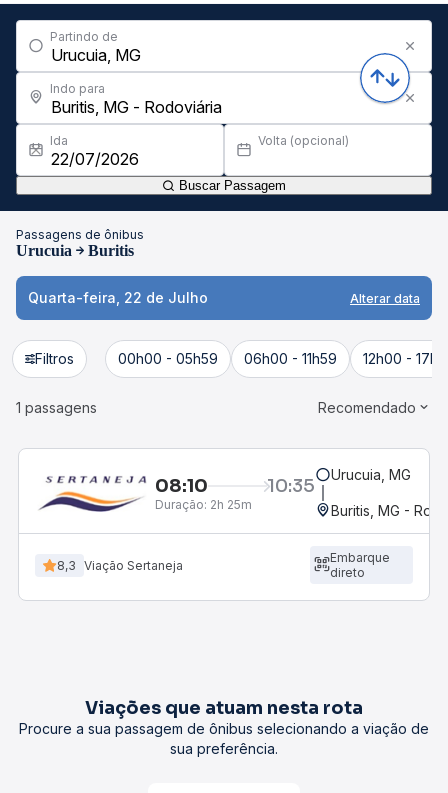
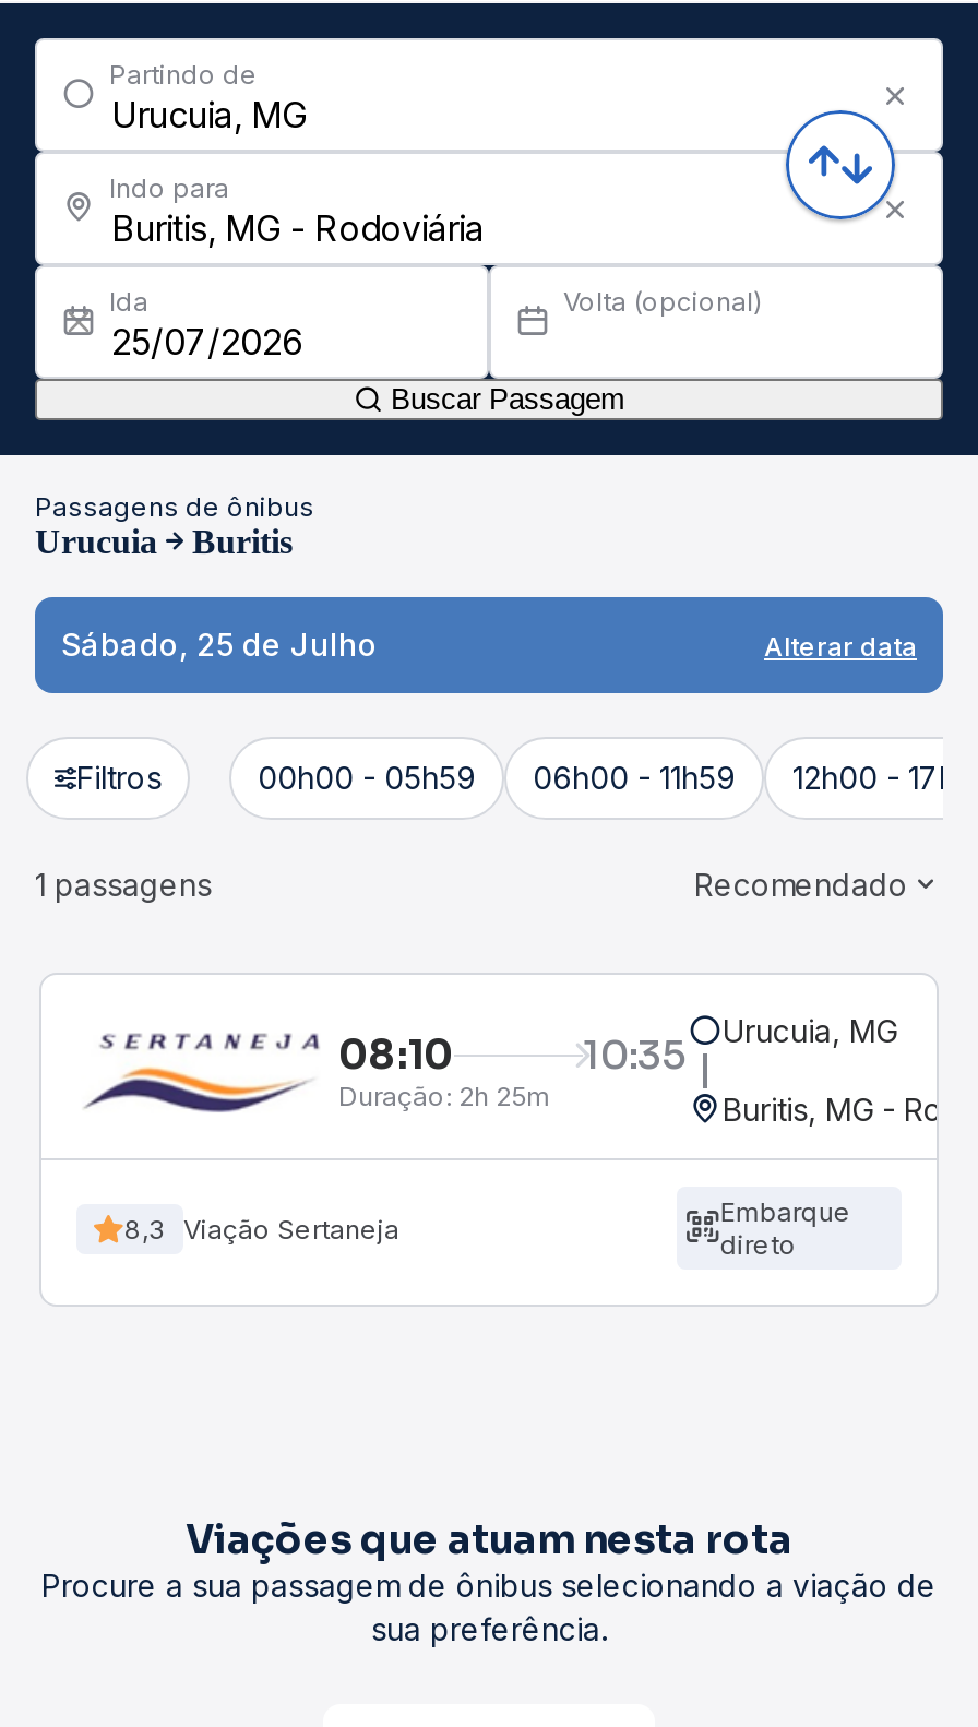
[28,289,208,306] Quarta-feira, 22 de Julho -> [61,626,378,663] Sábado, 25 de Julho

